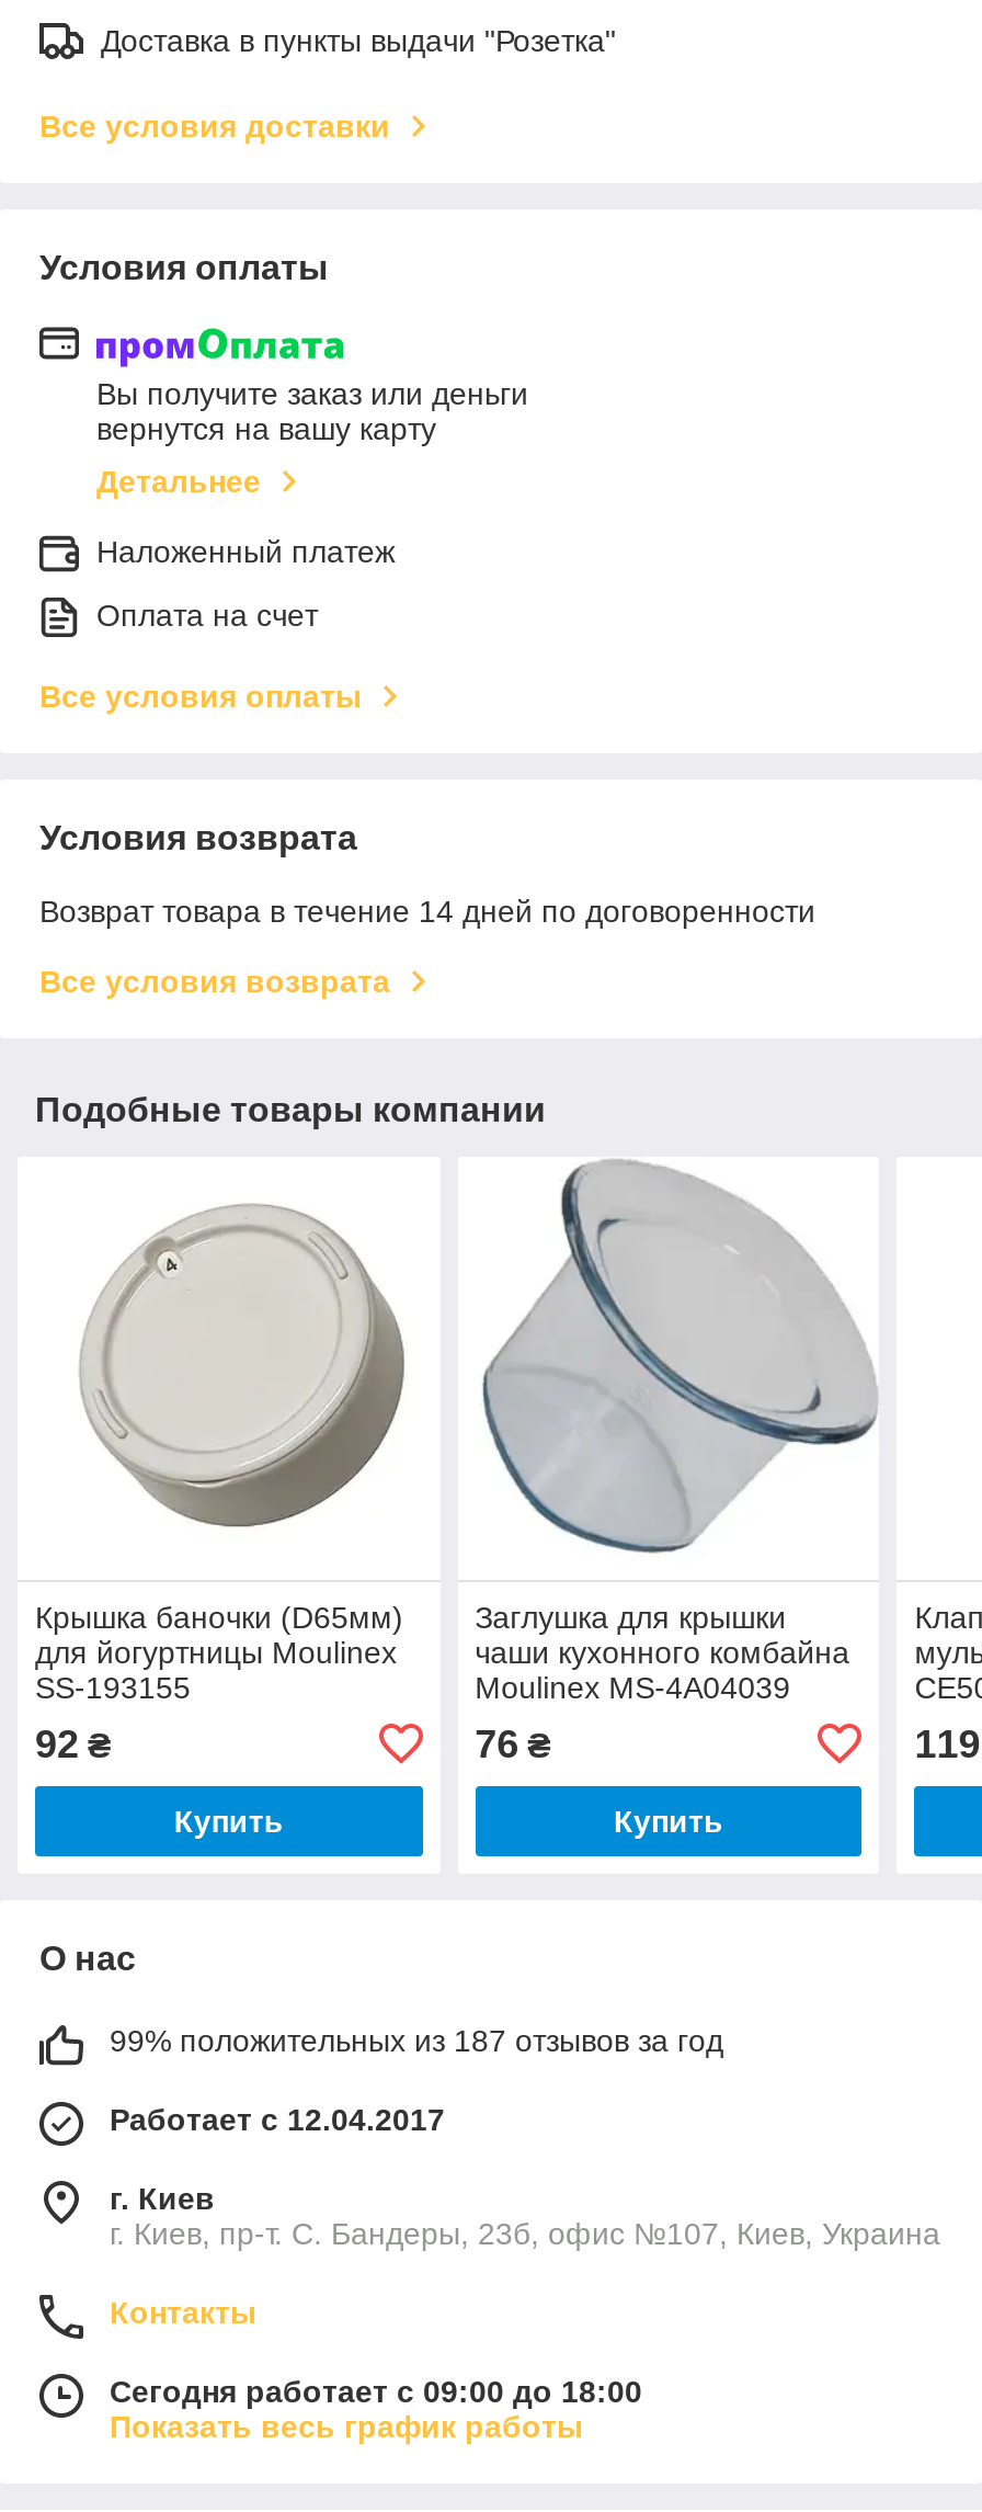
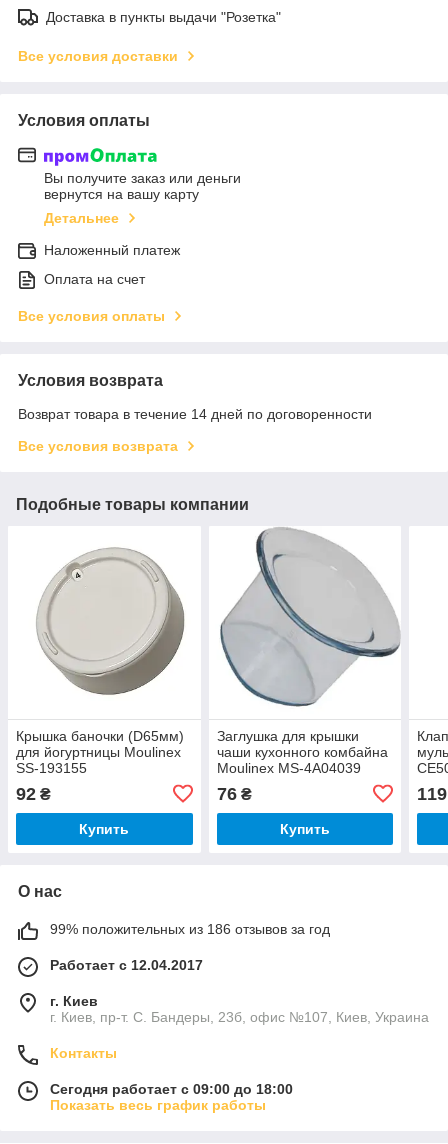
[110,2023,723,2058] 99% положительных из 187 отзывов за год -> [50,921,330,937] 99% положительных из 186 отзывов за год

